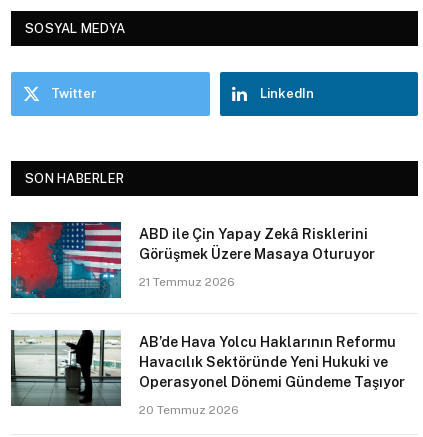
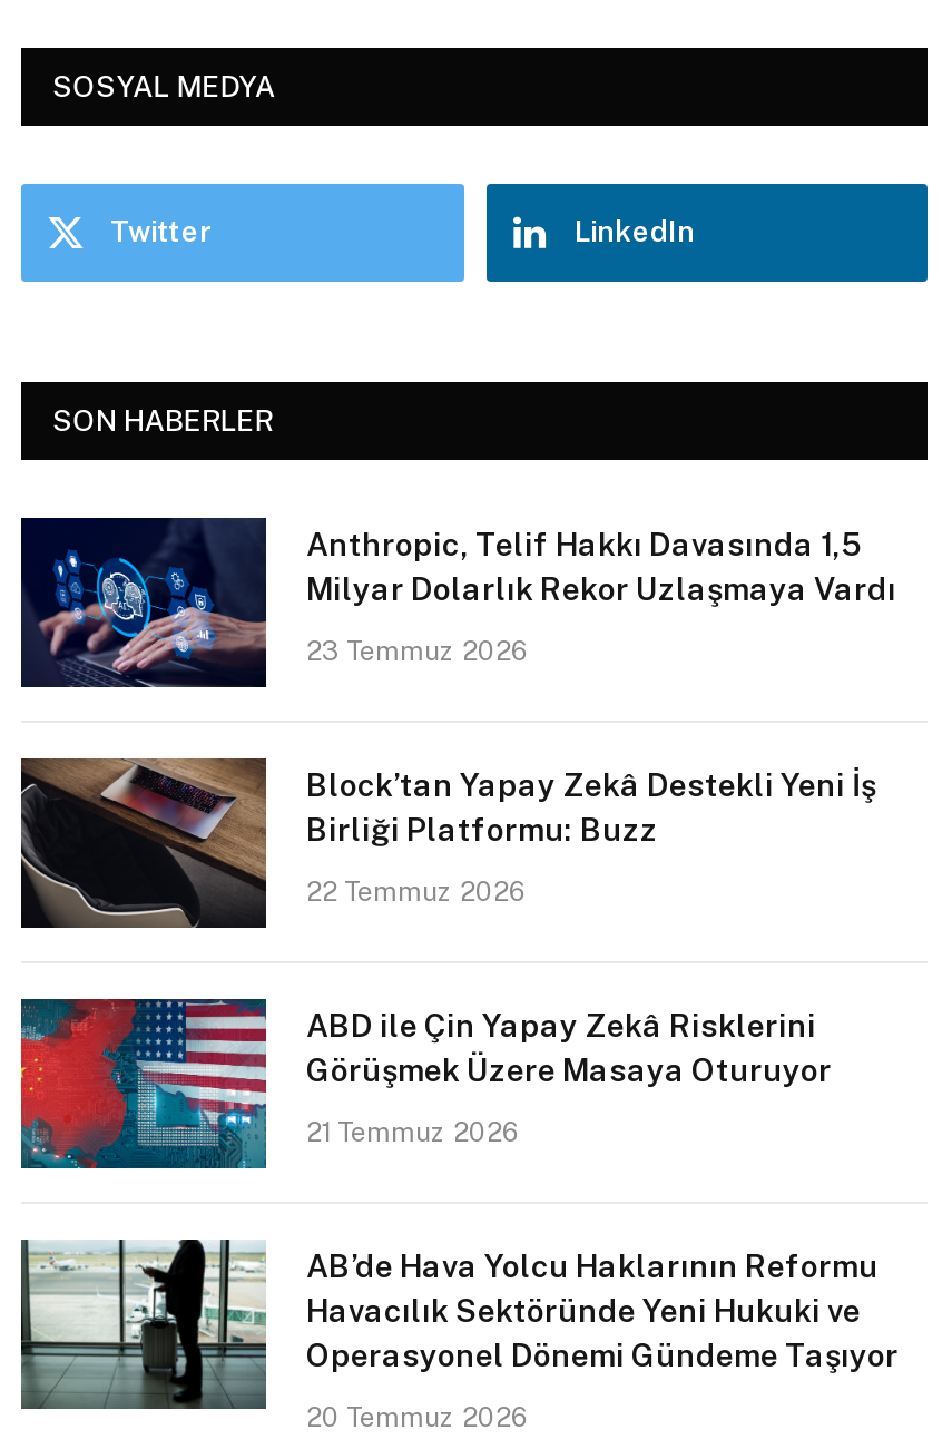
none -> [19,516,896,689] [image] | Anthropic, Telif Hakkı Davasında 1,5 | Milyar Dolarlık Rekor Uzlaşmaya Vardı | 23 Temmuz 2026
none -> [21,756,876,928] [image] | Block’tan Yapay Zekâ Destekli Yeni İş | Birliği Platformu: Buzz | 22 Temmuz 2026

